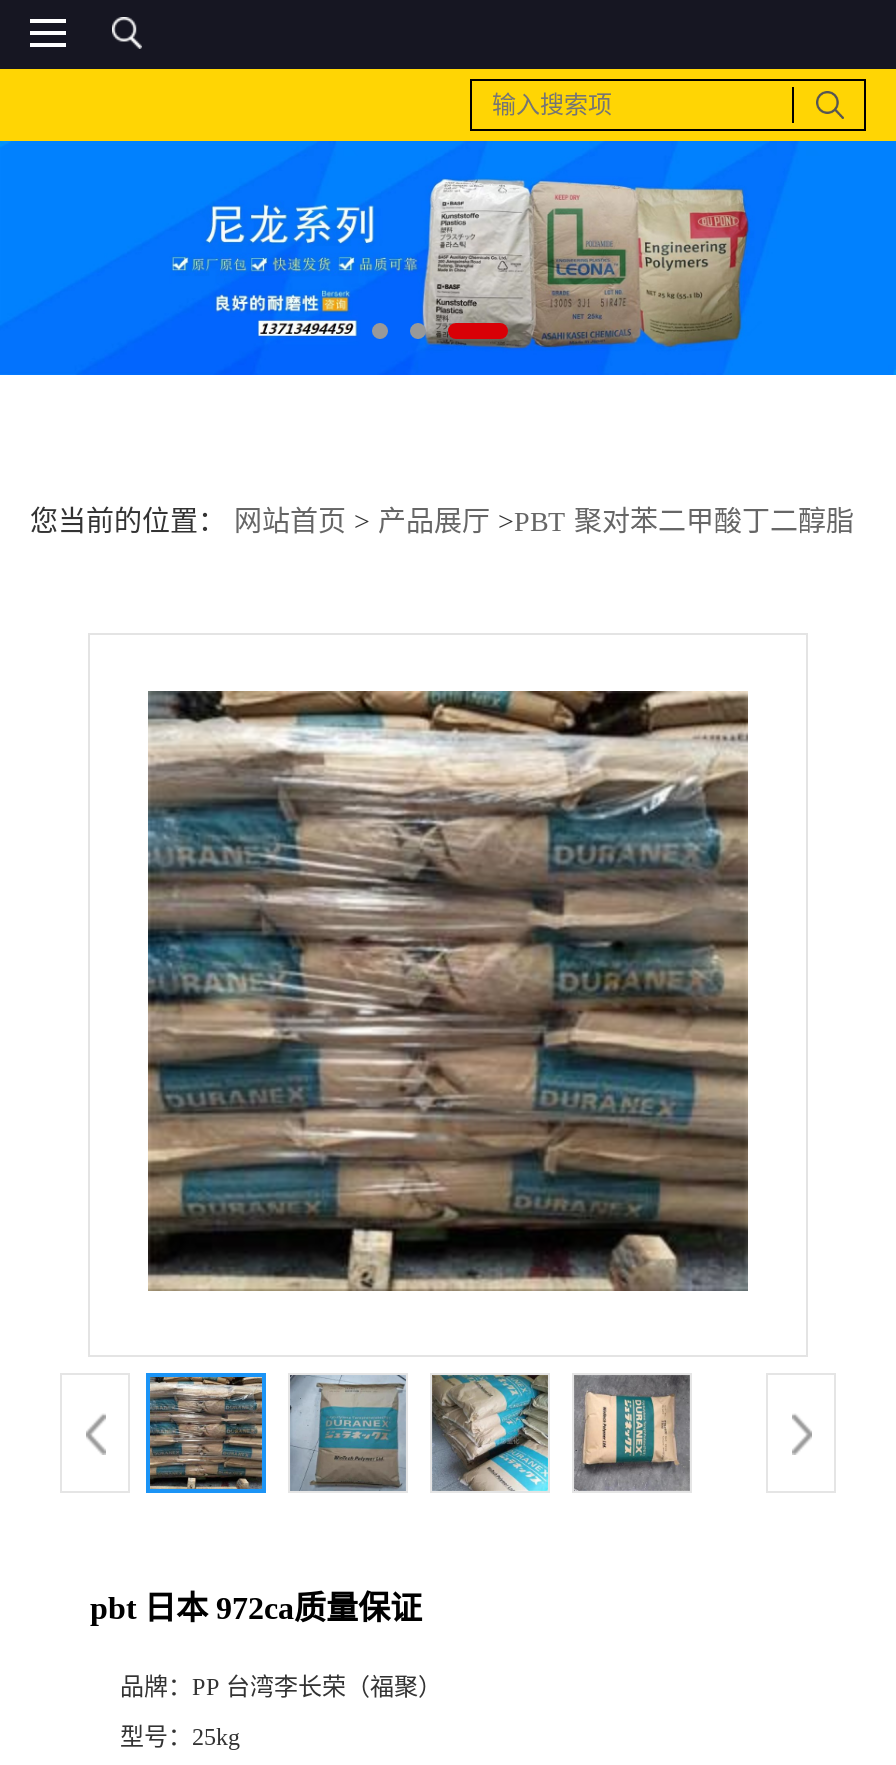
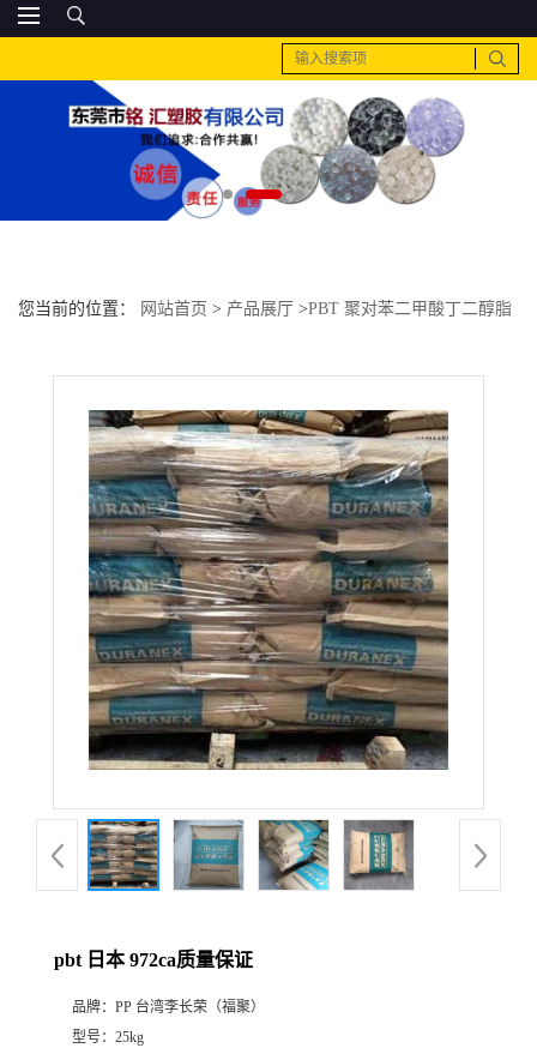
[6,139,890,377] [image] -> [4,79,533,221] [image]

